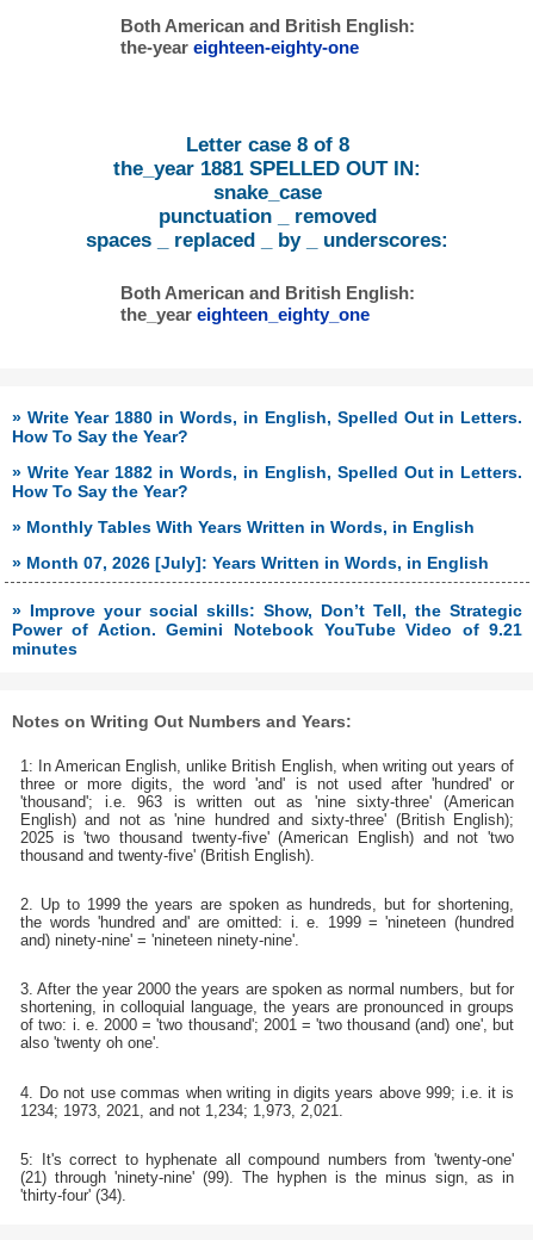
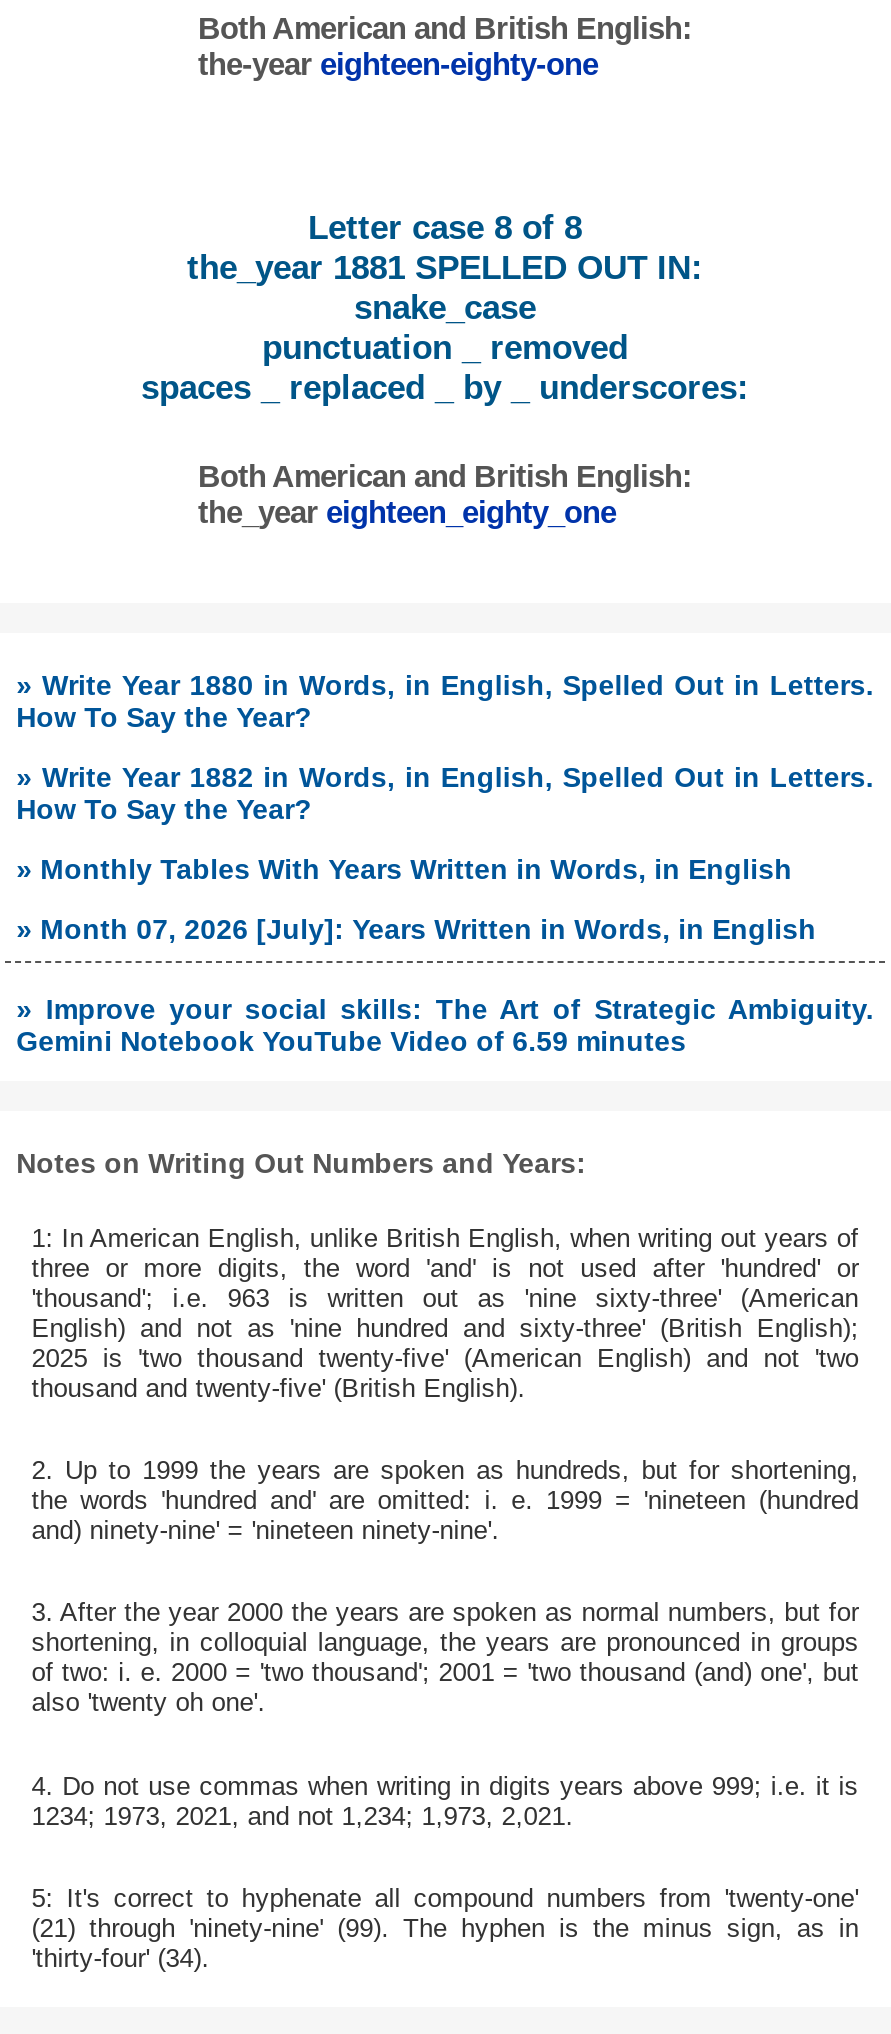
[11,600,523,658] » Improve your social skills: Show, Don’t Tell, the Strategic | Power of Action. Gemini Notebook YouTube Video of 9.21 | minutes -> [16,992,874,1056] » Improve your social skills: The Art of Strategic Ambiguity. | Gemini Notebook YouTube Video of 6.59 minutes

